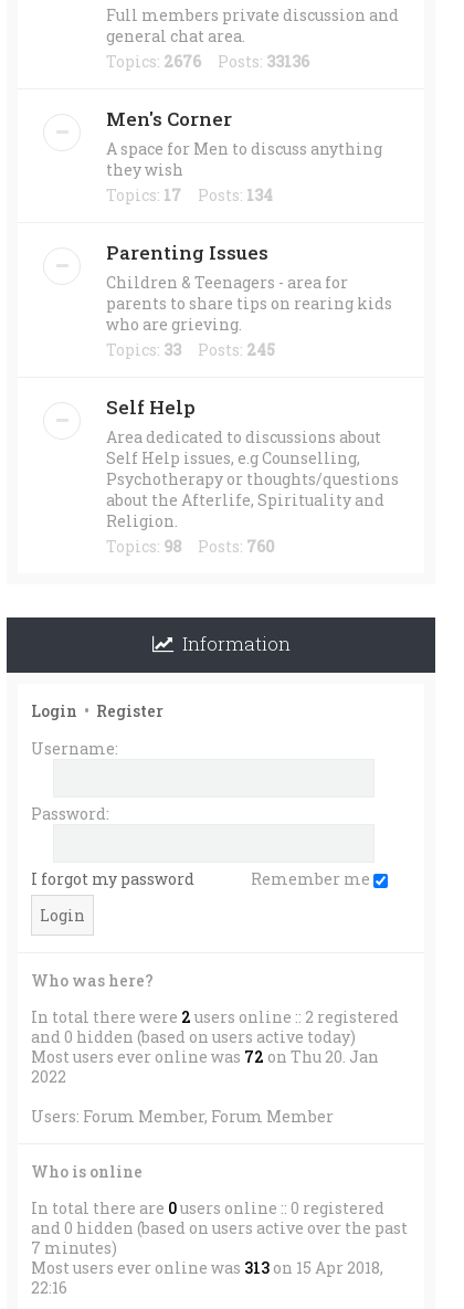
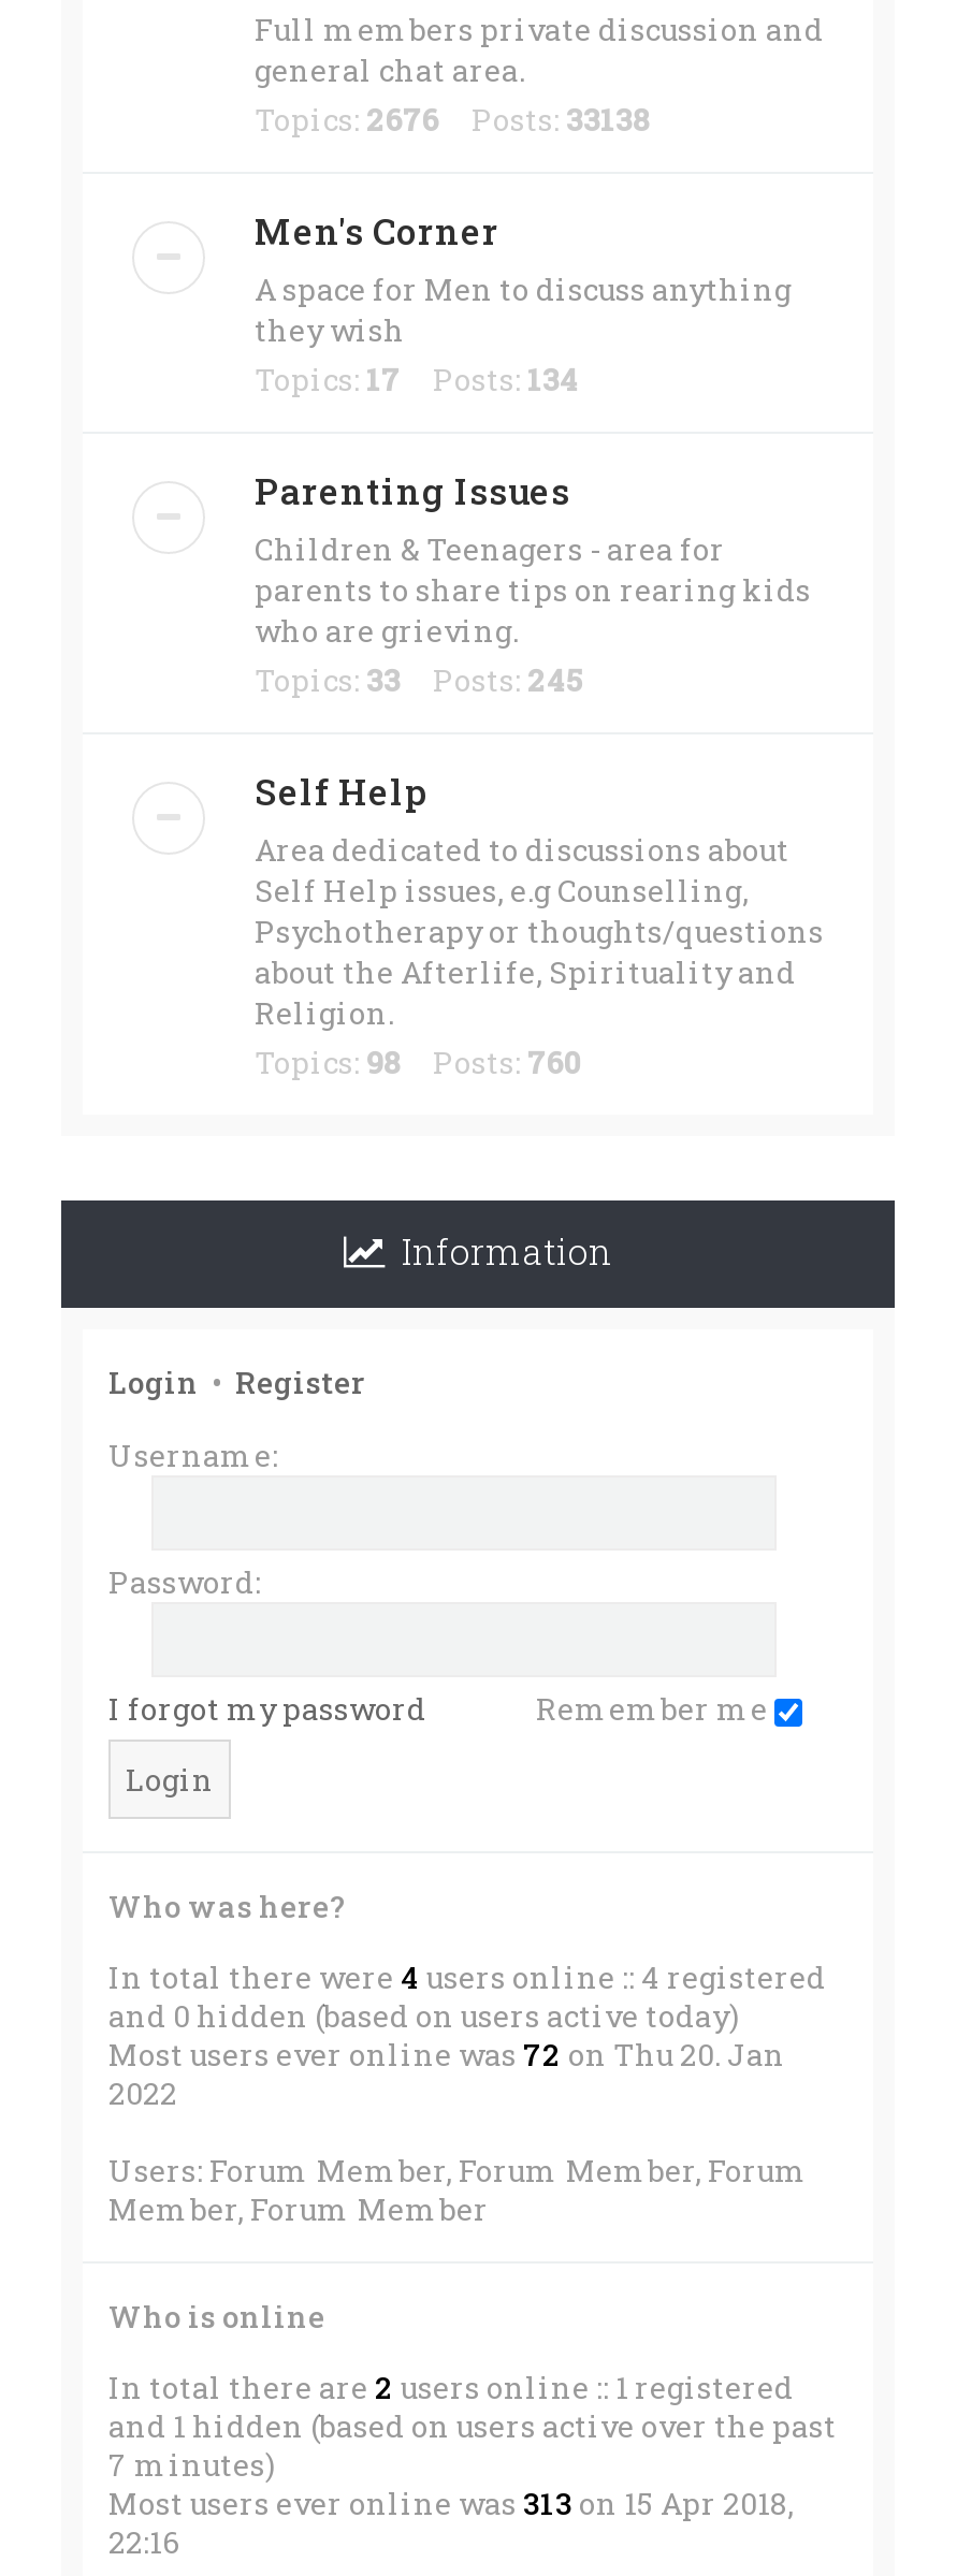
[106,51,309,72] Topics: 2676 Posts: 33136 -> [255,99,650,140] Topics: 2676 Posts: 33138
[31,1006,399,1027] In total there were 2 users online :: 2 registered -> [108,1956,826,1997] In total there were 4 users online :: 4 registered
[31,1106,334,1127] Users: Forum Member, Forum Member -> [108,2150,809,2229] Users: Forum Member, Forum Member, Forum | Member, Forum Member
[31,1197,384,1218] In total there are 0 users online :: 0 registered -> [108,2367,794,2407] In total there are 2 users online :: 1 registered
[31,1217,408,1238] and 0 hidden (based on users active over the past -> [108,2405,837,2446] and 1 hidden (based on users active over the past

